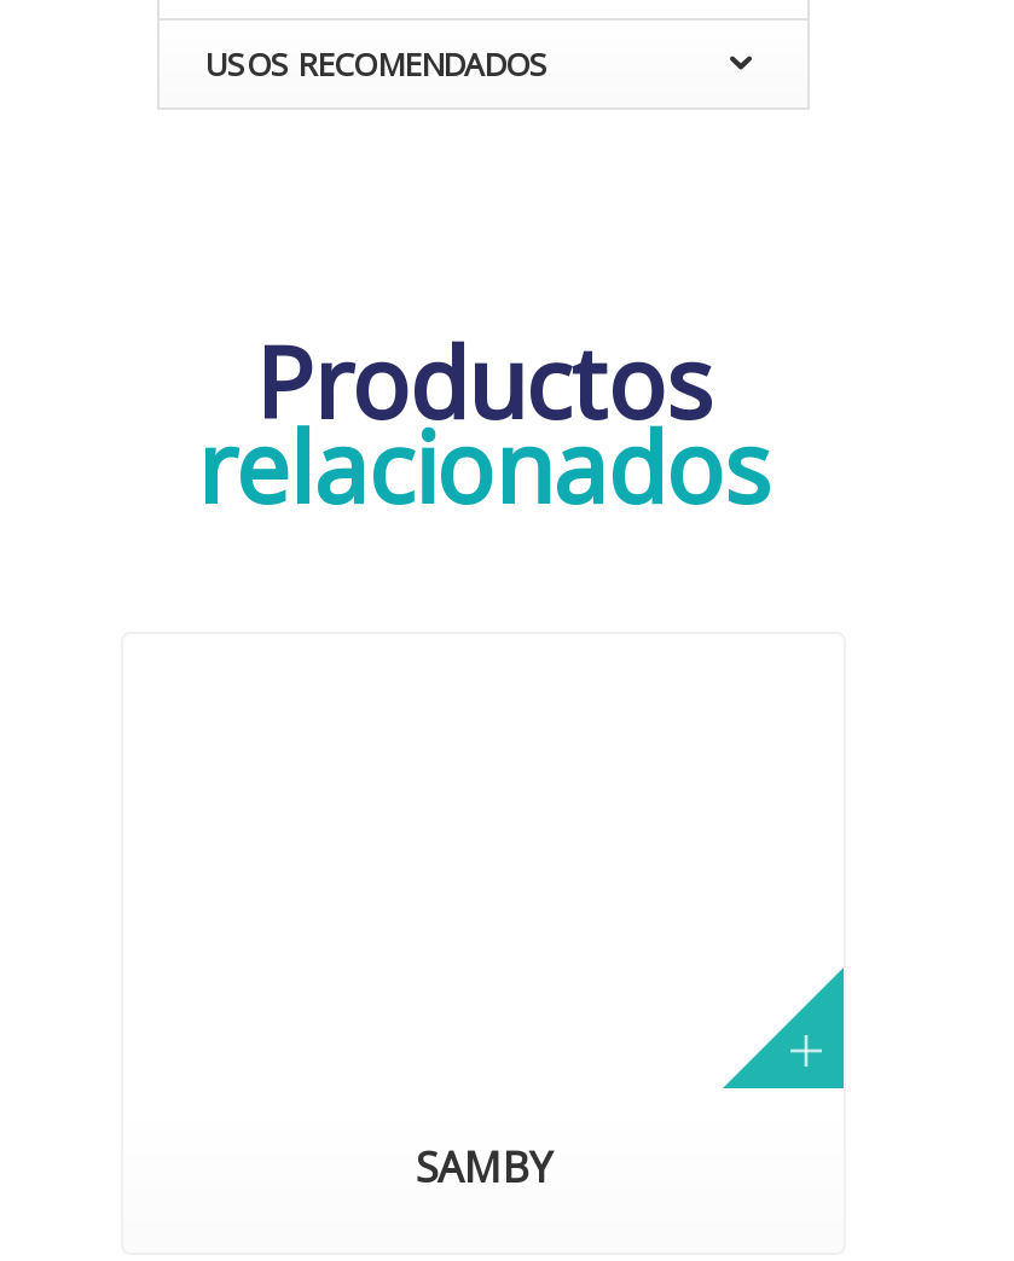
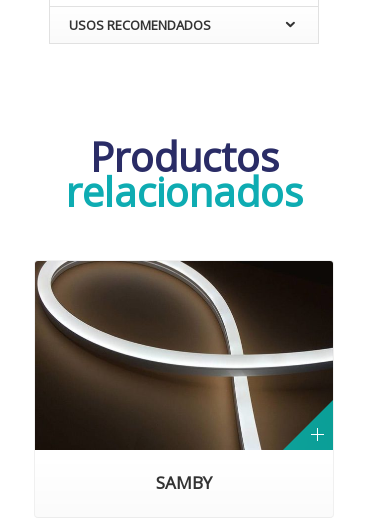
none -> [34,260,334,451] [image]

